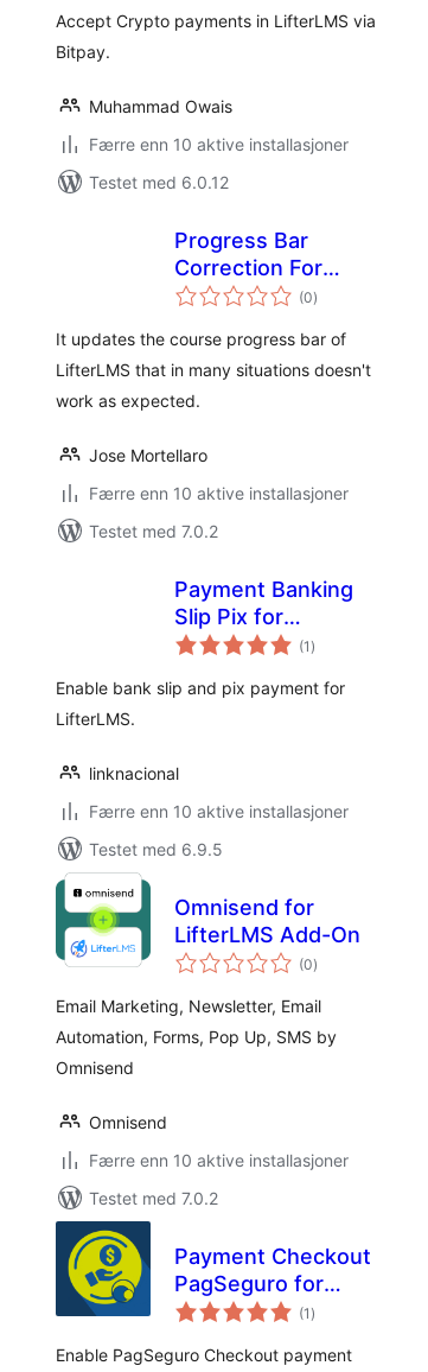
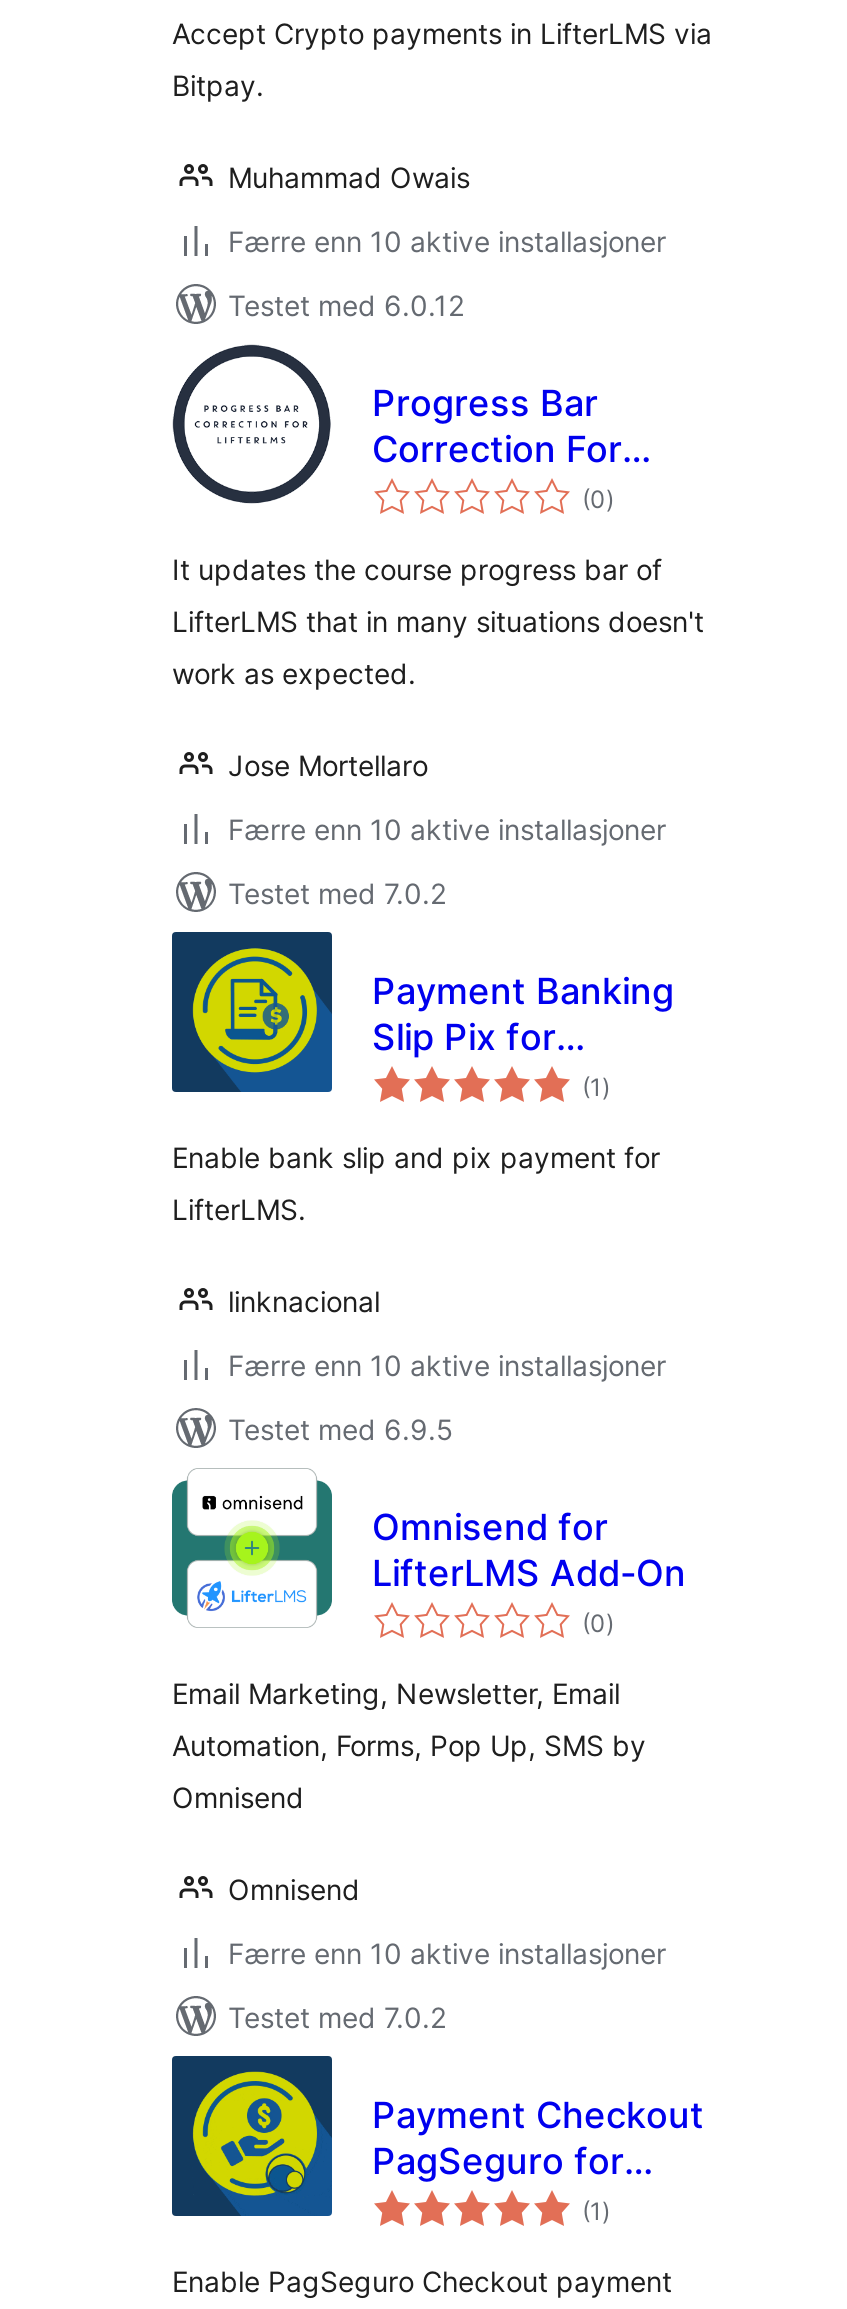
none -> [170,342,332,506] [image]
none -> [170,930,334,1094] [image]

